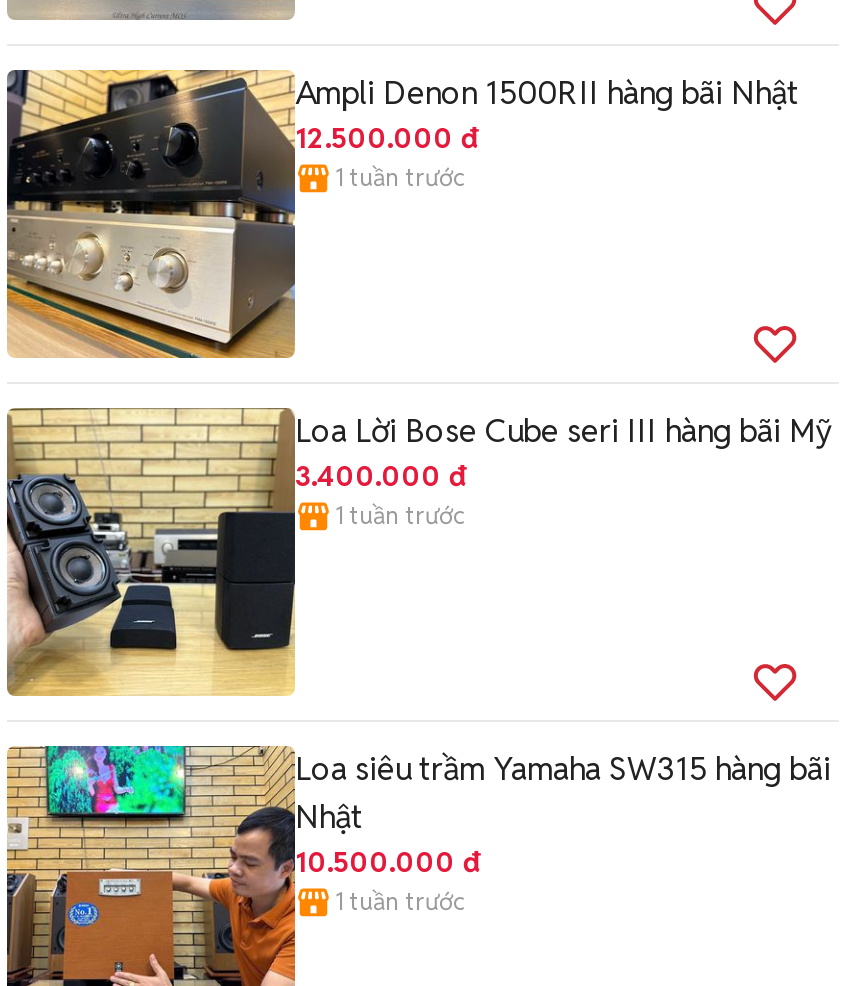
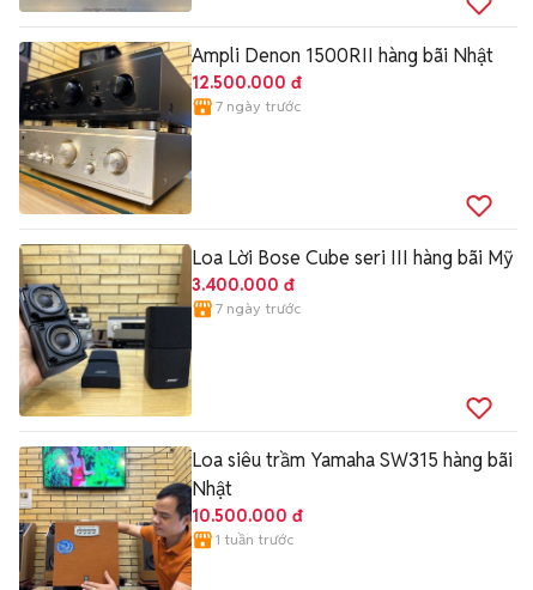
[335,162,465,192] 1 tuần trước -> [216,97,301,115] 7 ngày trước
[335,500,465,530] 1 tuần trước -> [216,299,301,317] 7 ngày trước

